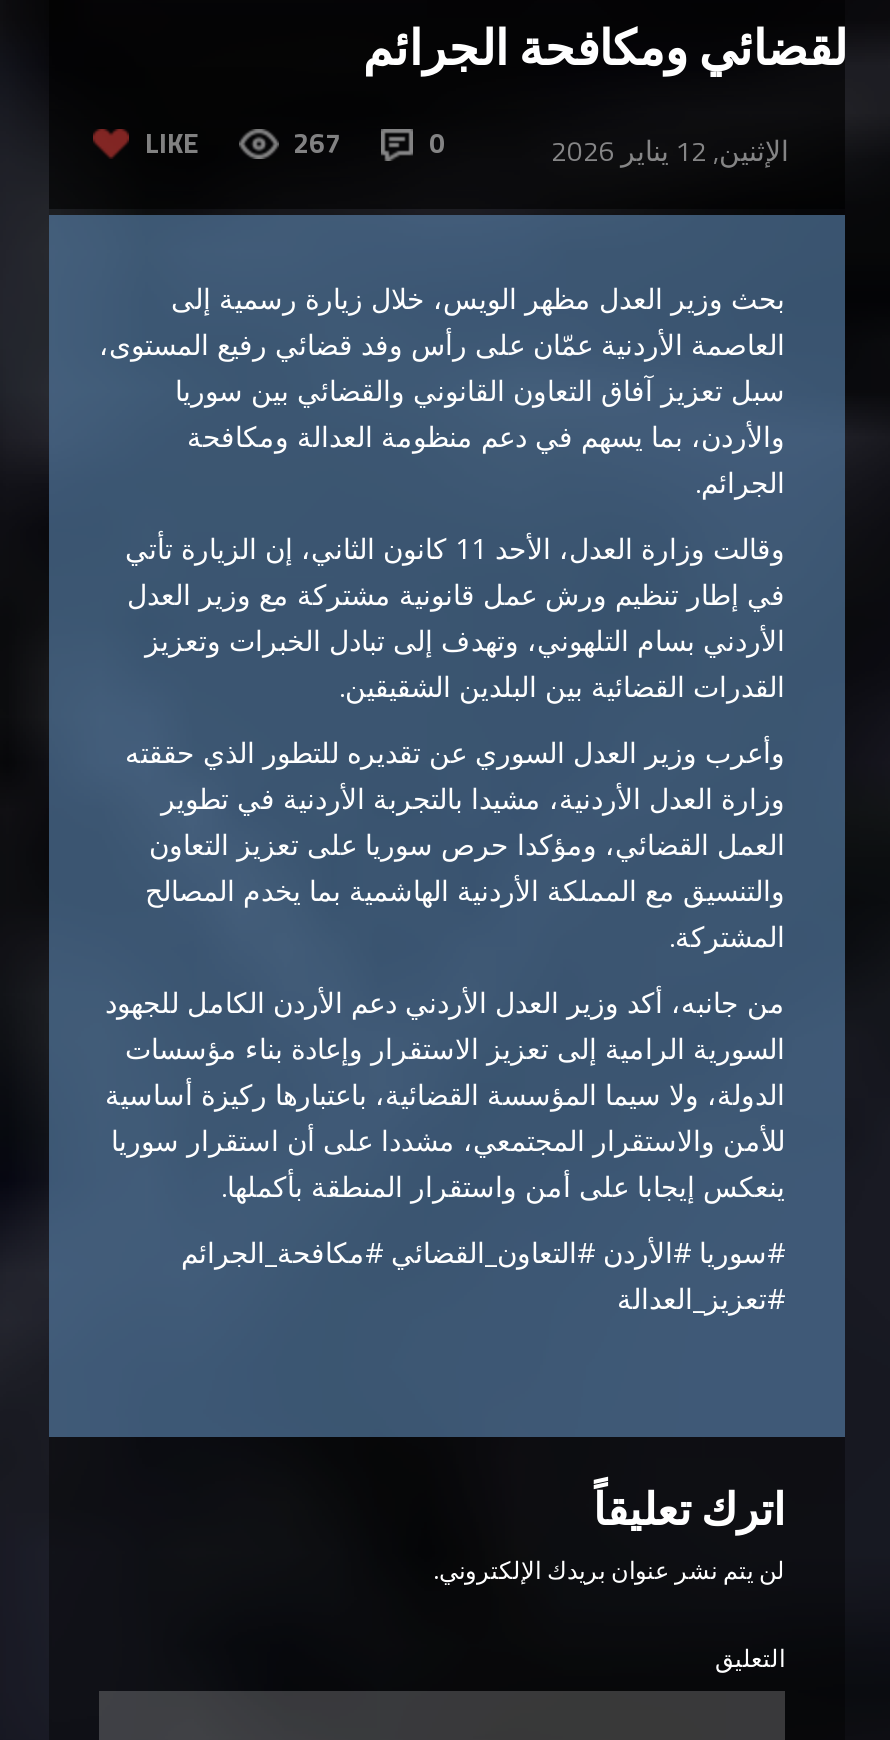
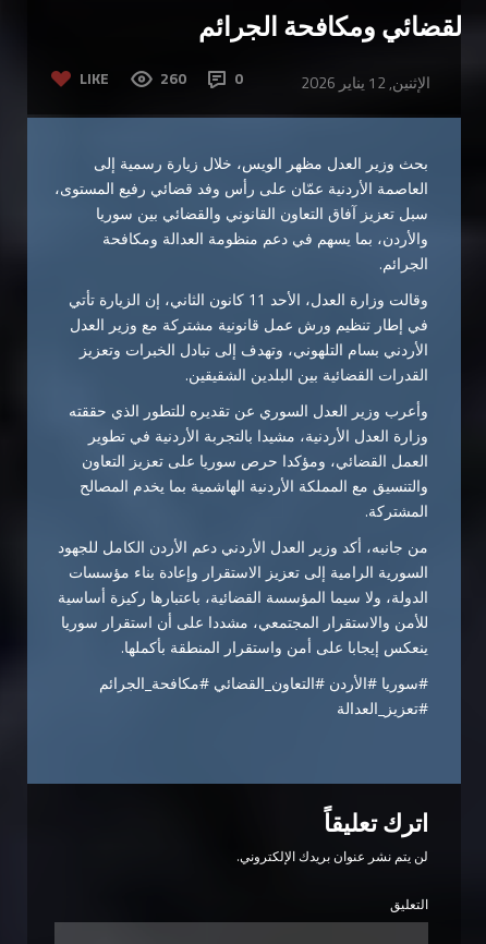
[293,120,341,162] 267 -> [160,66,186,89] 260

